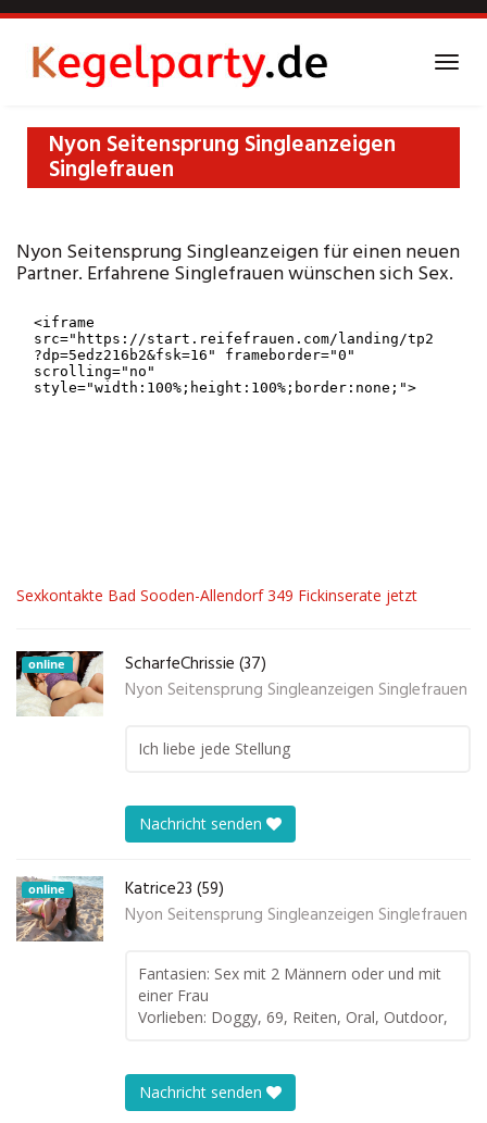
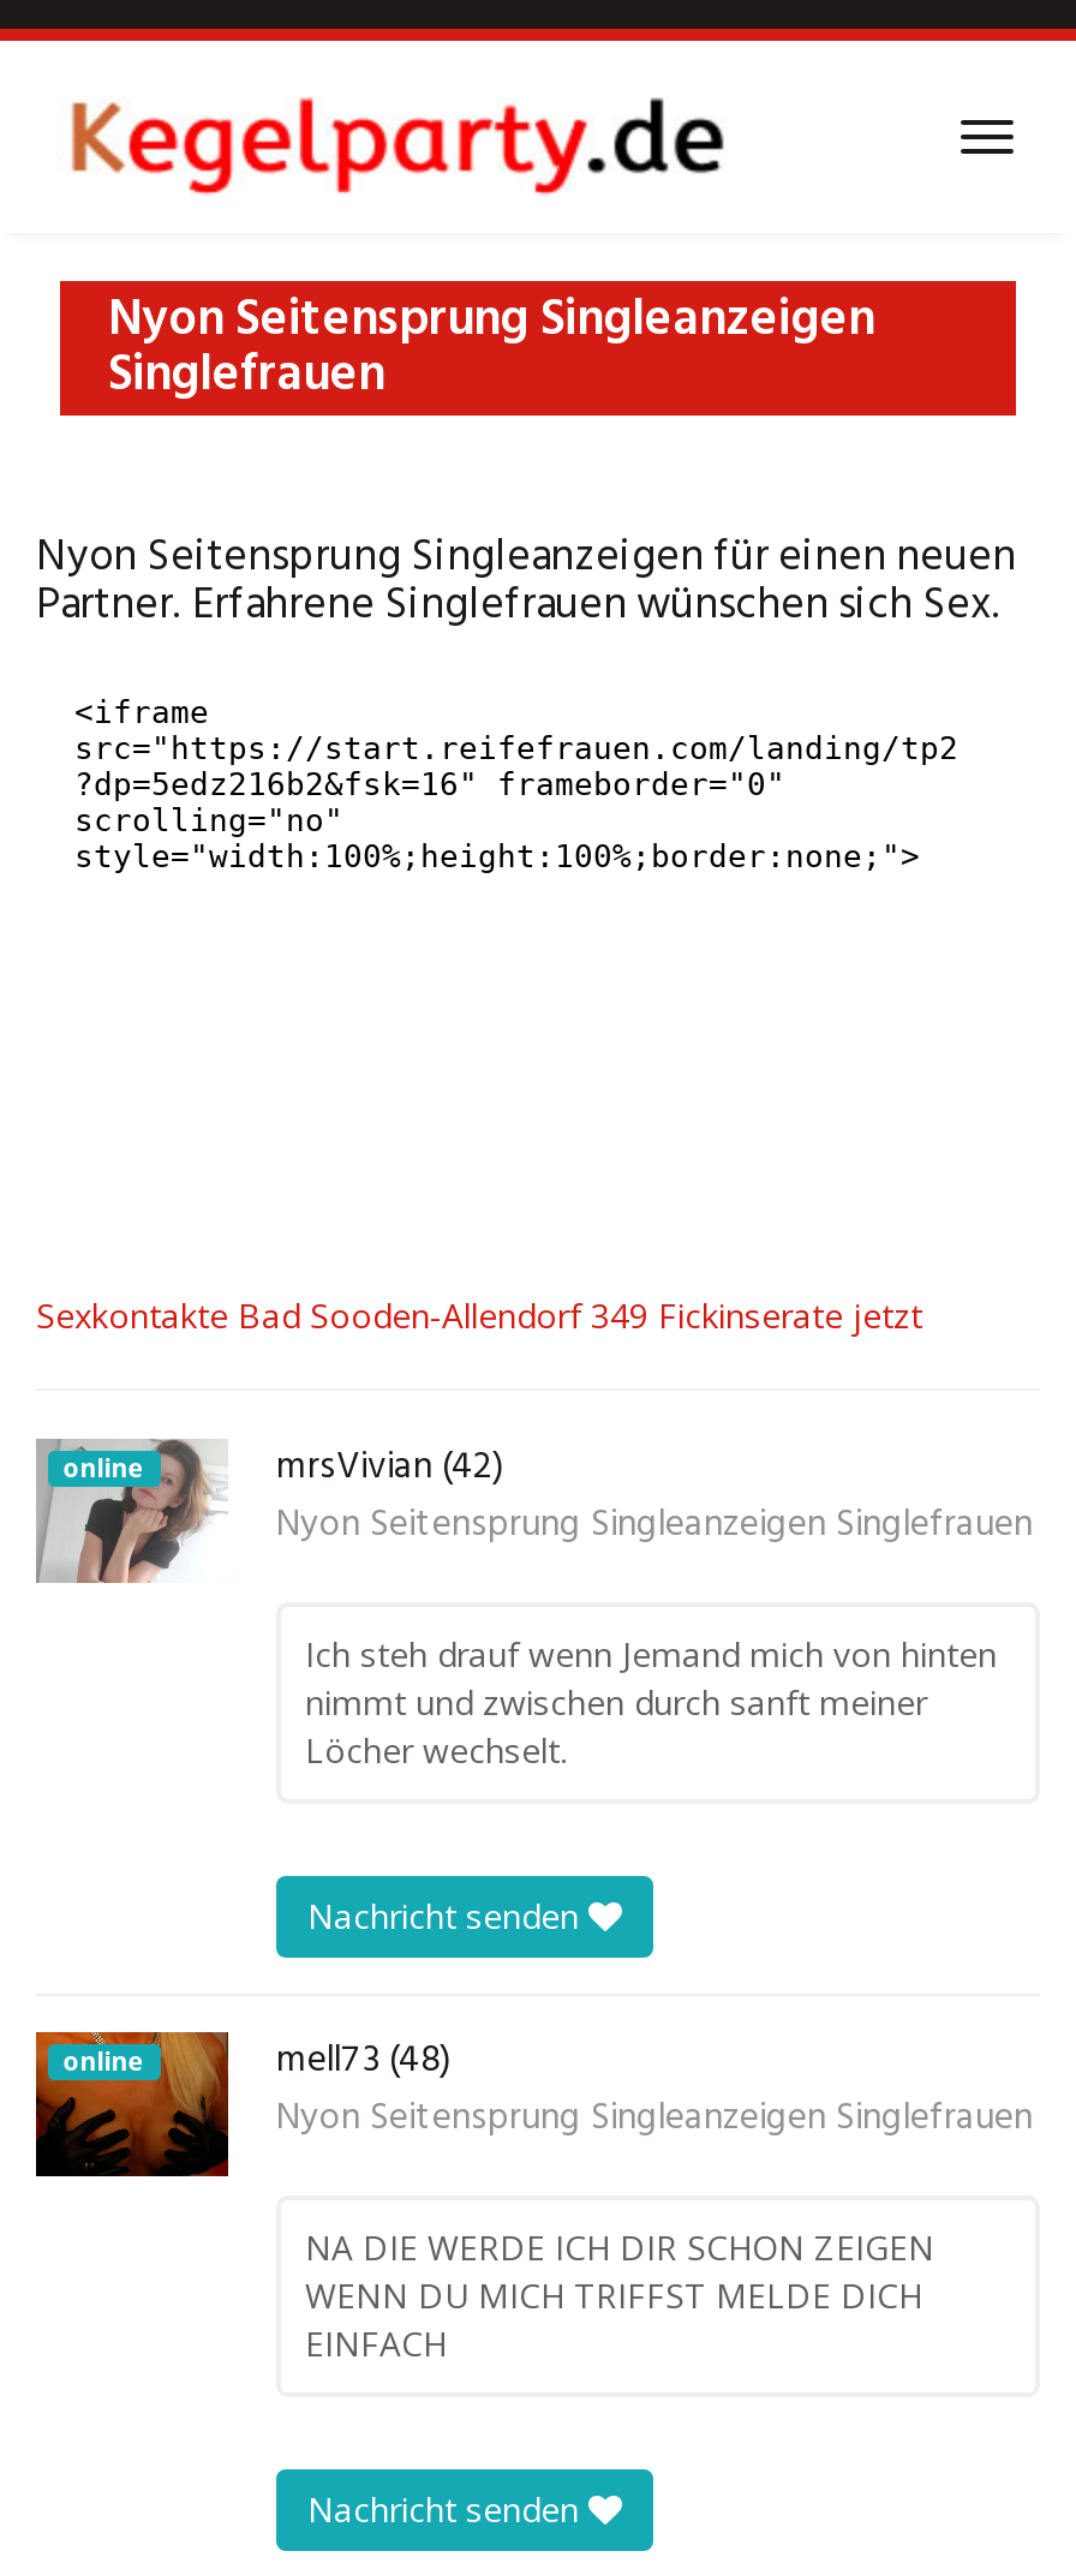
[16,650,266,715] [image] | ScharfeChrissie (37) -> [36,1439,504,1583] [image] | mrsVivian (42)
[138,738,290,759] Ich liebe jede Stellung -> [305,1631,997,1773] Ich steh drauf wenn Jemand mich von hinten | nimmt und zwischen durch sanft meiner | Löcher wechselt.
[15,876,224,943] [image] | Katrice23 (59) -> [34,2030,452,2179] [image] | mell73 (48)
[138,963,448,1027] Fantasien: Sex mit 2 Männern oder und mit | einer Frau | Vorlieben: Doggy, 69, Reiten, Oral, Outdoor, -> [305,2224,934,2366] NA DIE WERDE ICH DIR SCHON ZEIGEN | WENN DU MICH TRIFFST MELDE DICH | EINFACH

